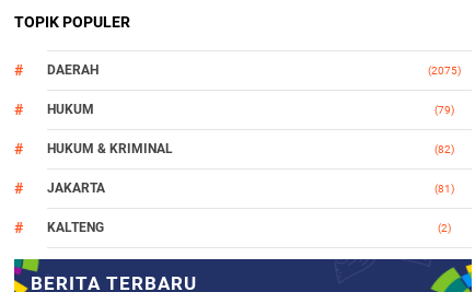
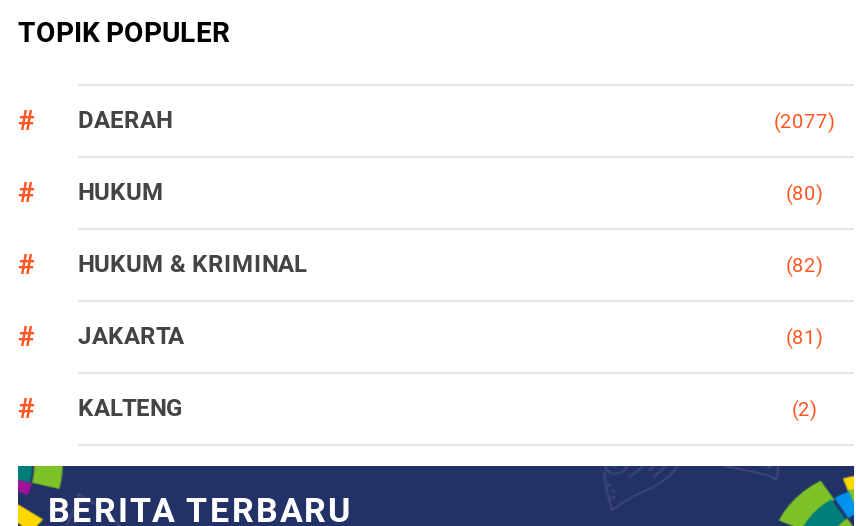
[428,65,461,77] (2075) -> [774,110,834,132] (2077)
[435,104,454,116] (79) -> [786,182,822,204] (80)

